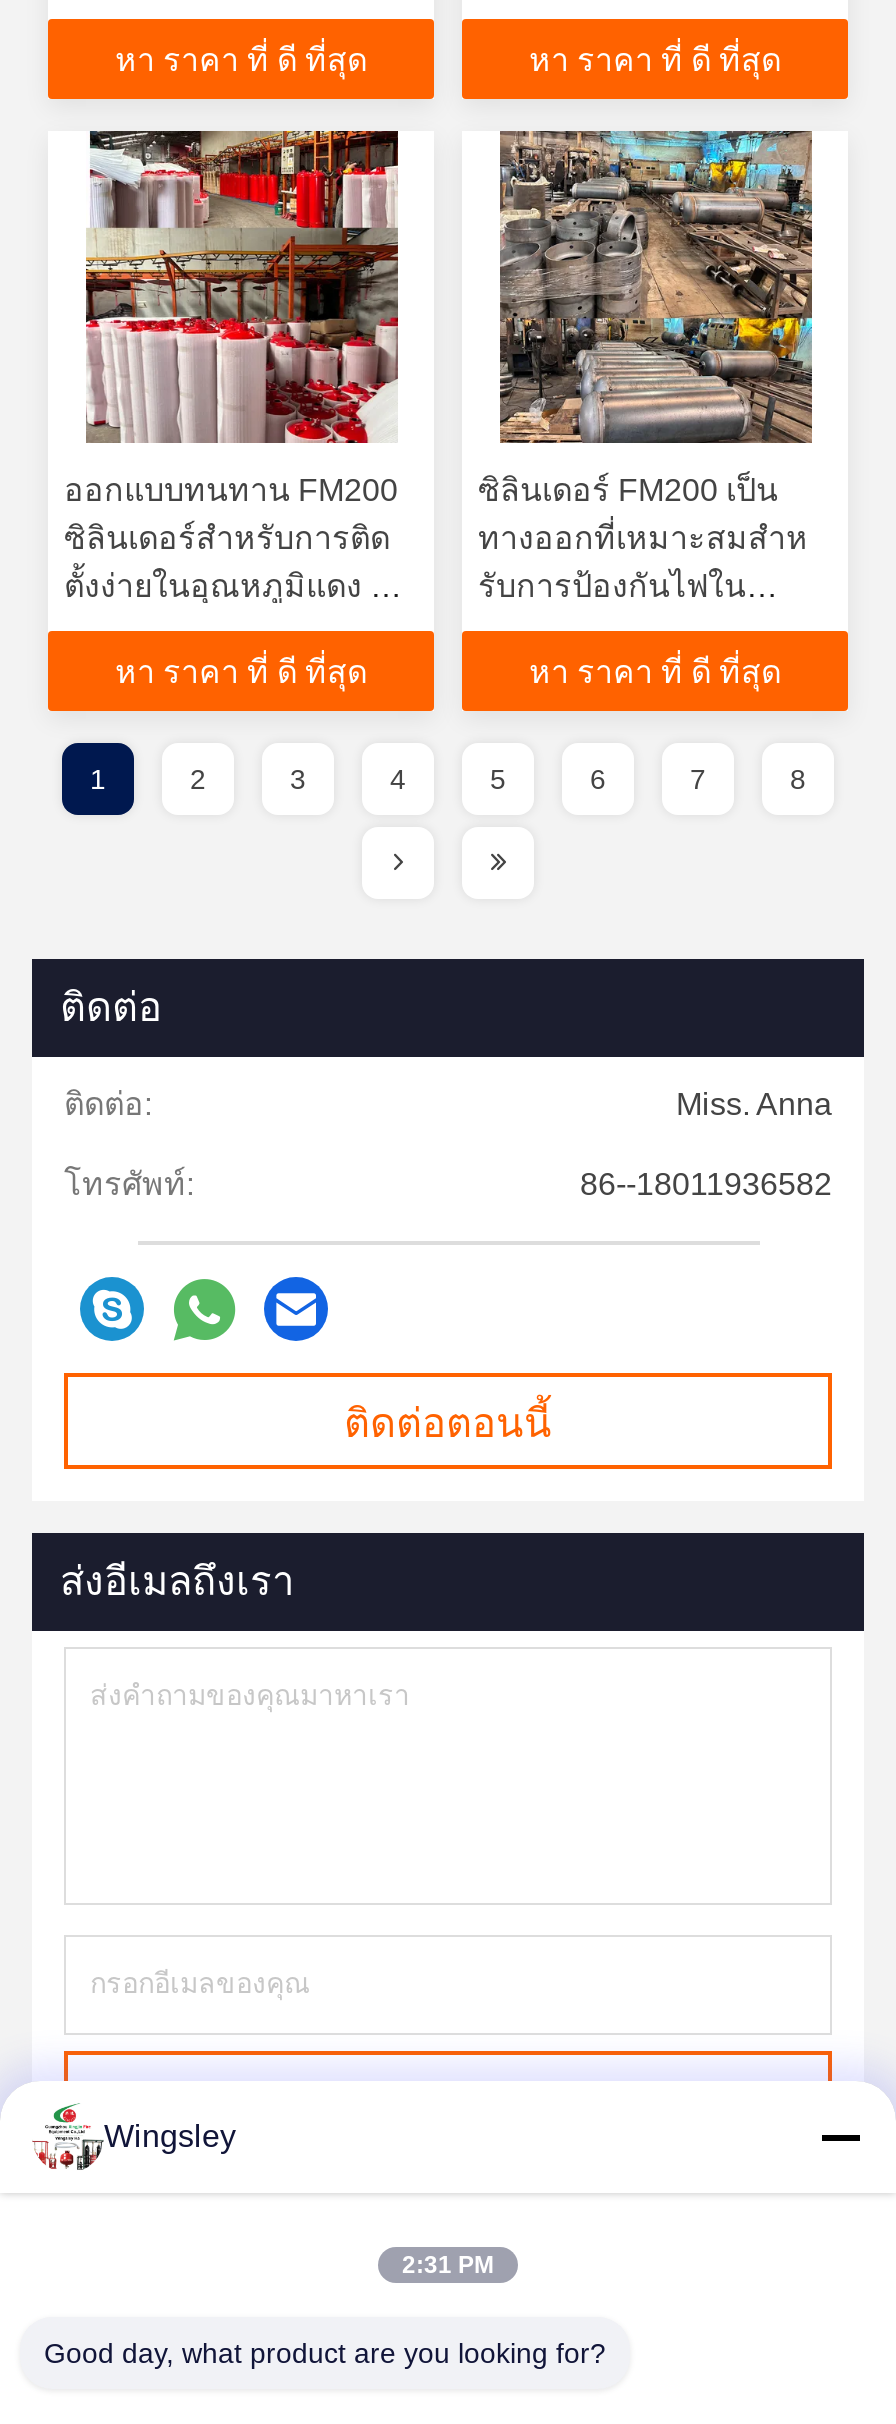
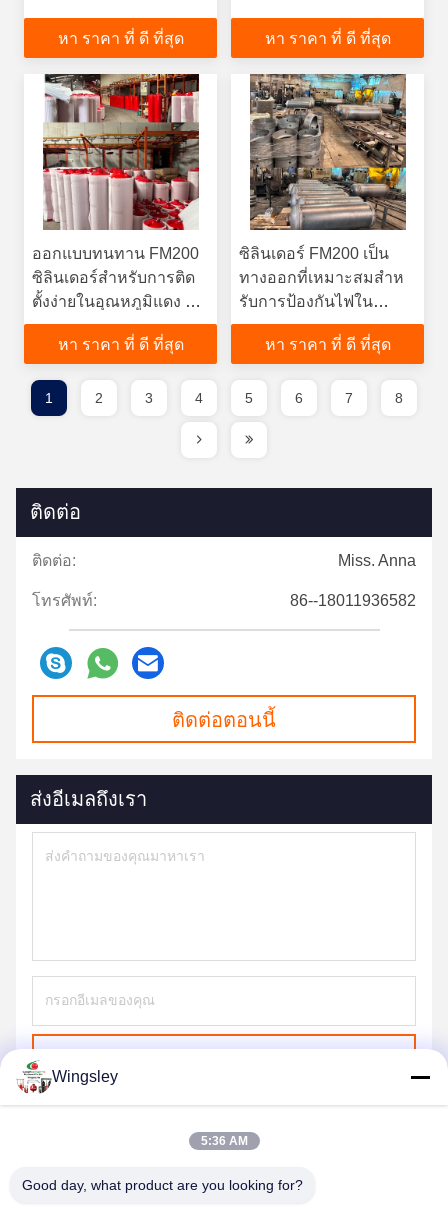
[402,2251,494,2279] 2:31 PM -> [200,1134,247,1148] 5:36 AM

